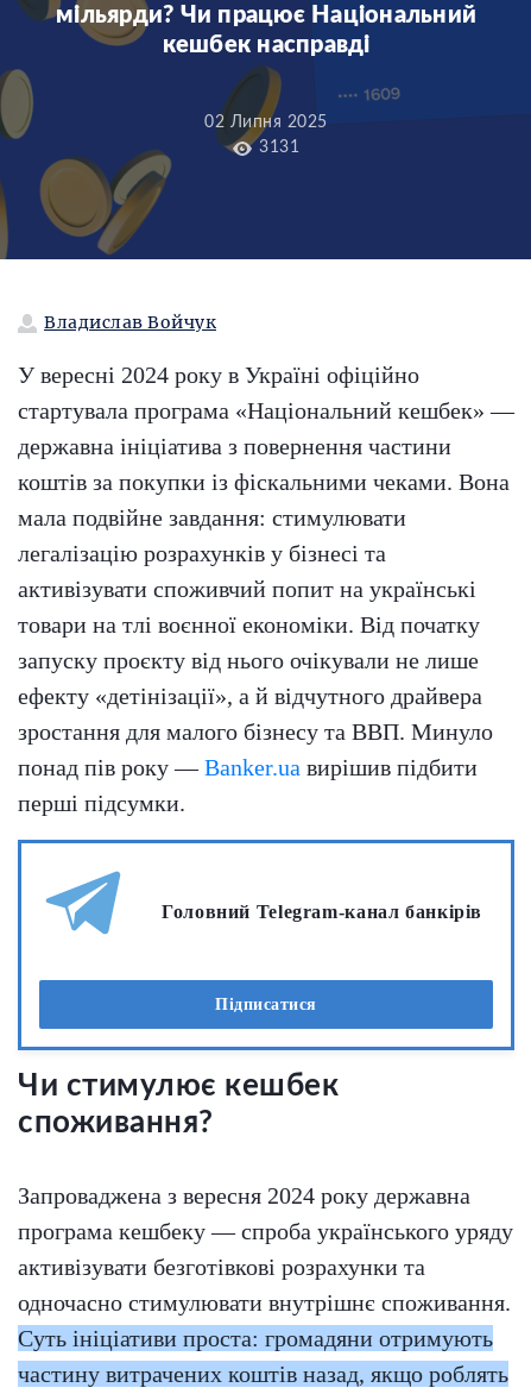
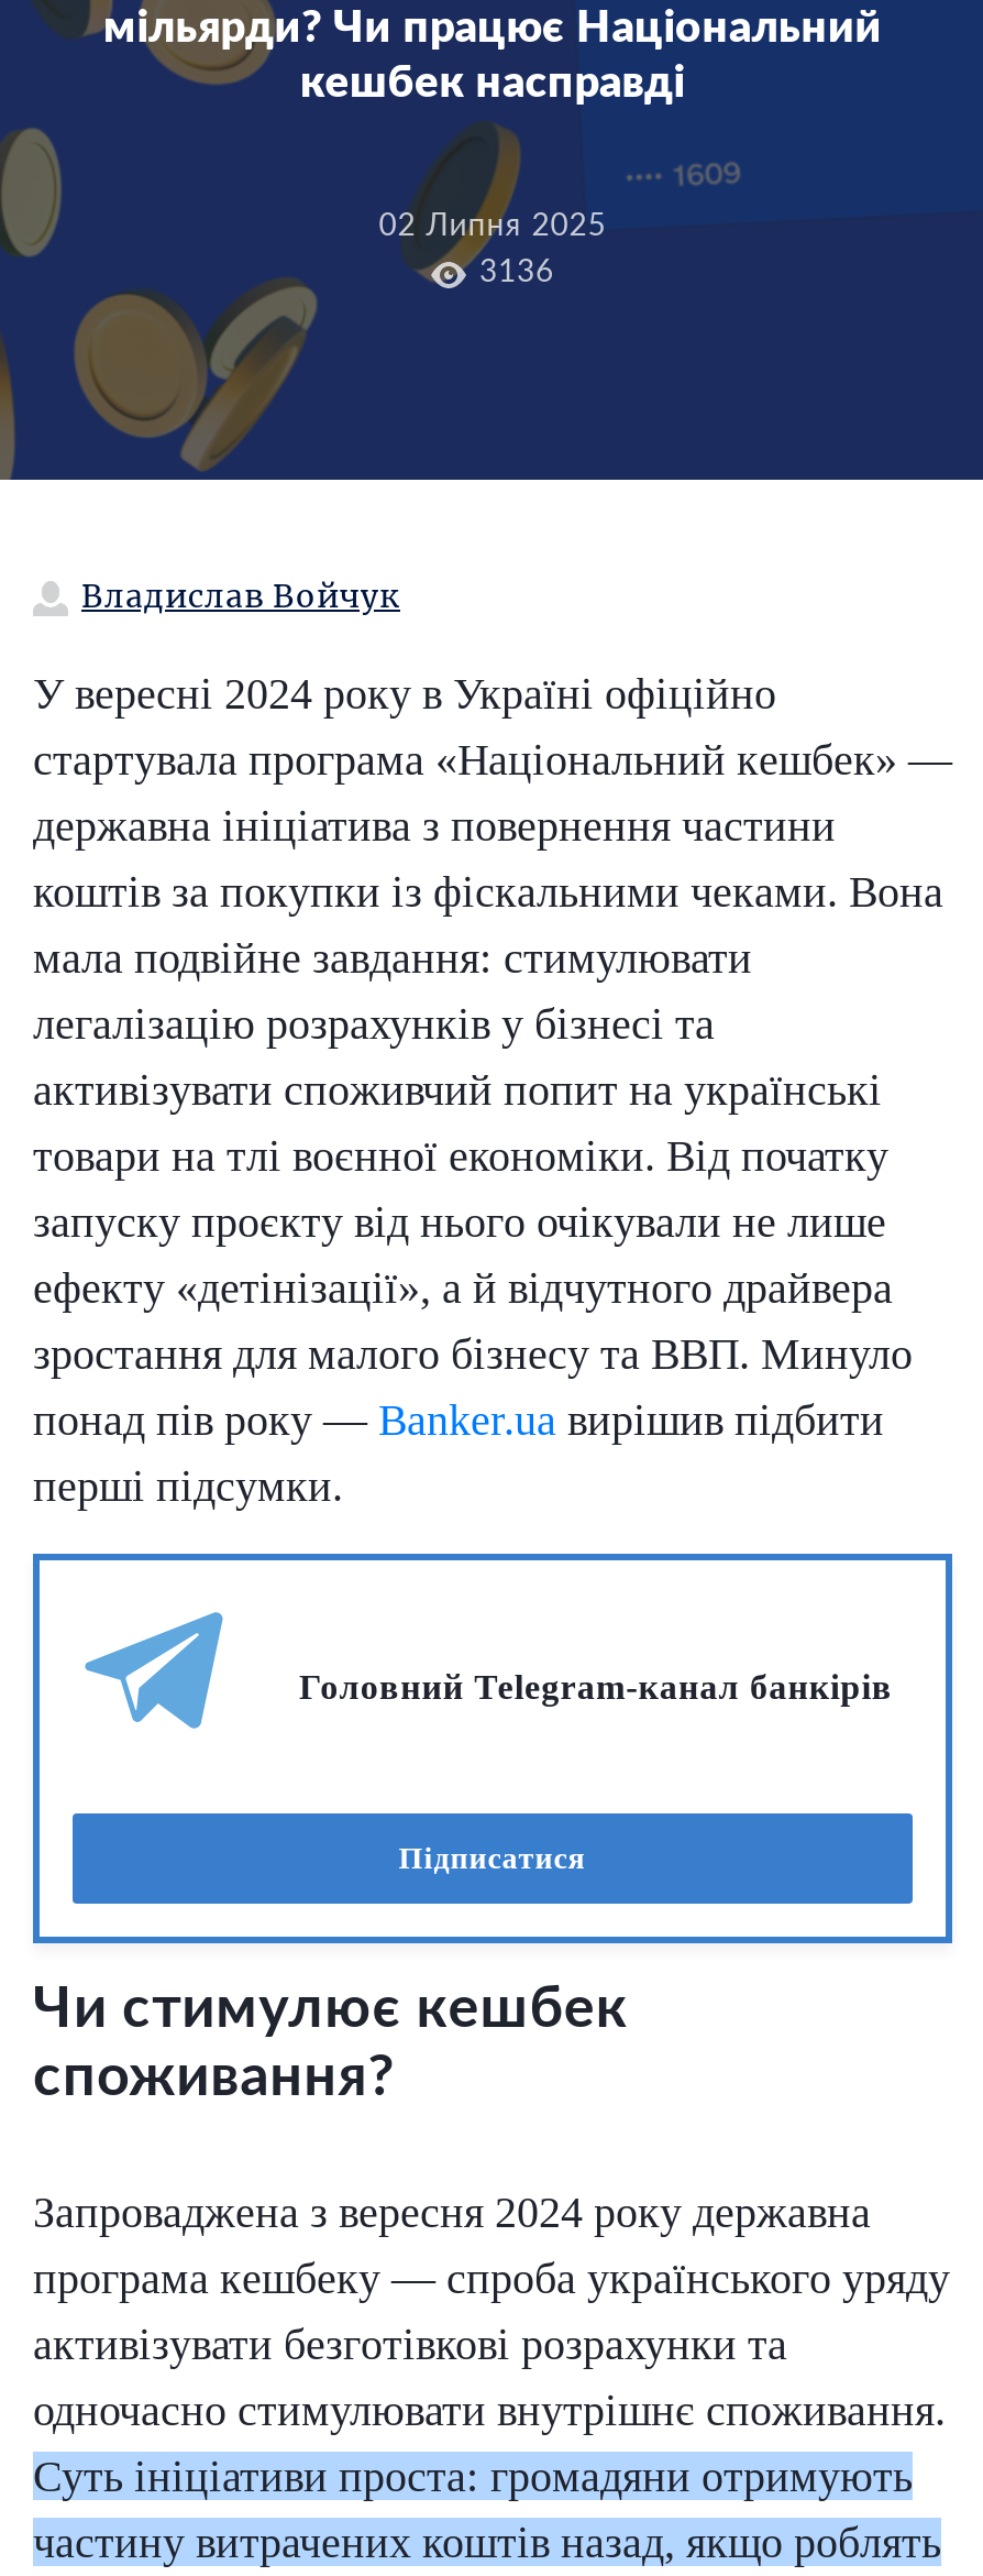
[259,139,299,156] 3131 -> [479,257,554,288] 3136

